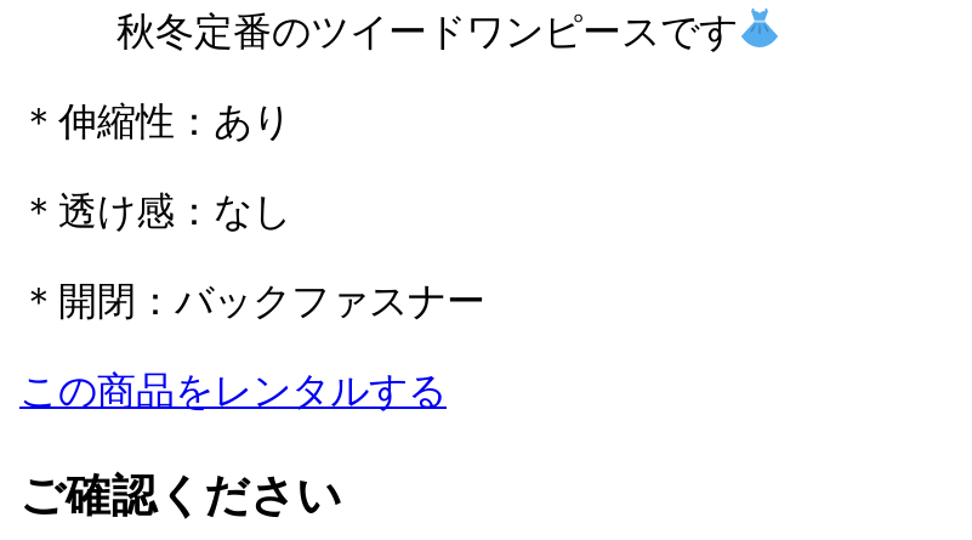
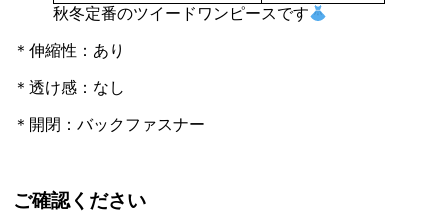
[19,370,447,411] この商品をレンタルする -> none

